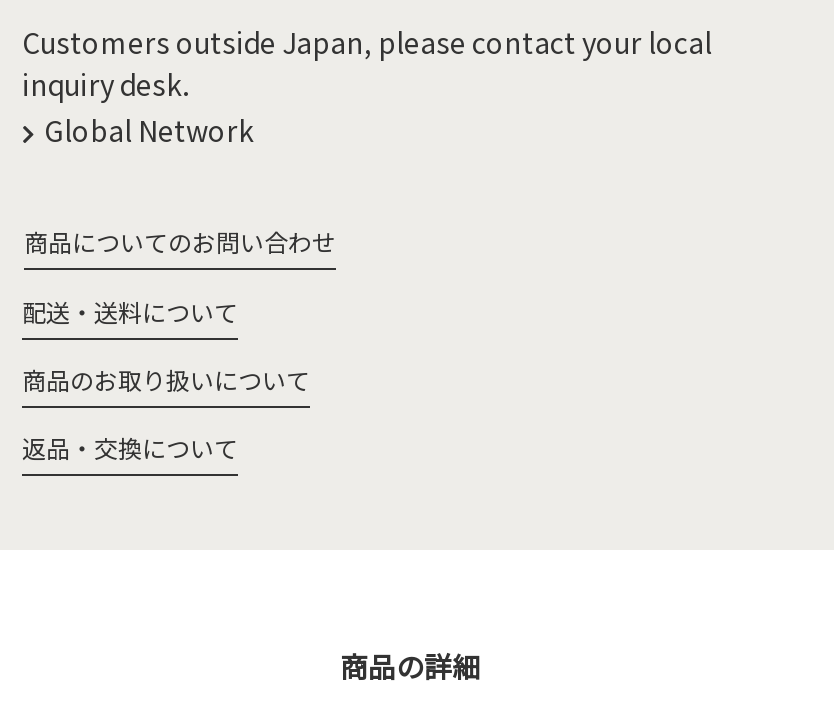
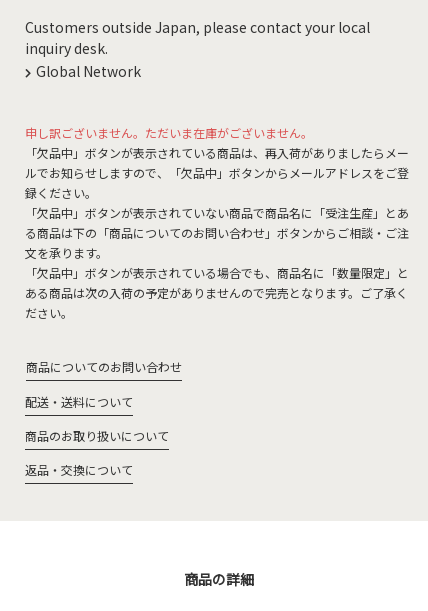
none -> [25,124,409,321] 申し訳ございません。ただいま在庫がございません。 | 「欠品中」ボタンが表示されている商品は、再入荷がありましたらメー | ルでお知らせしますので、「欠品中」ボタンからメールアドレスをご登 | 録ください。 | 「欠品中」ボタンが表示されていない商品で商品名に「受注生産」とあ | る商品は下の「商品についてのお問い合わせ」ボタンからご相談・ご注 | 文を承ります。 | 「欠品中」ボタンが表示されている場合でも、商品名に「数量限定」と | ある商品は次の入荷の予定がありませんので完売となります。ご了承く | ださい。

